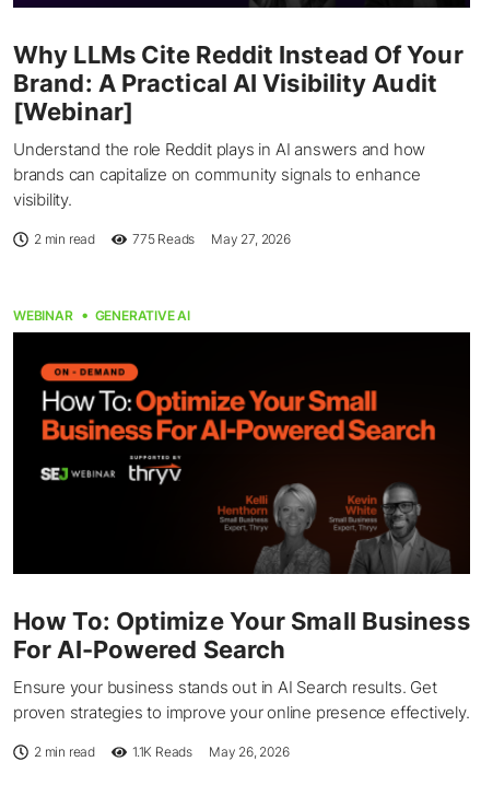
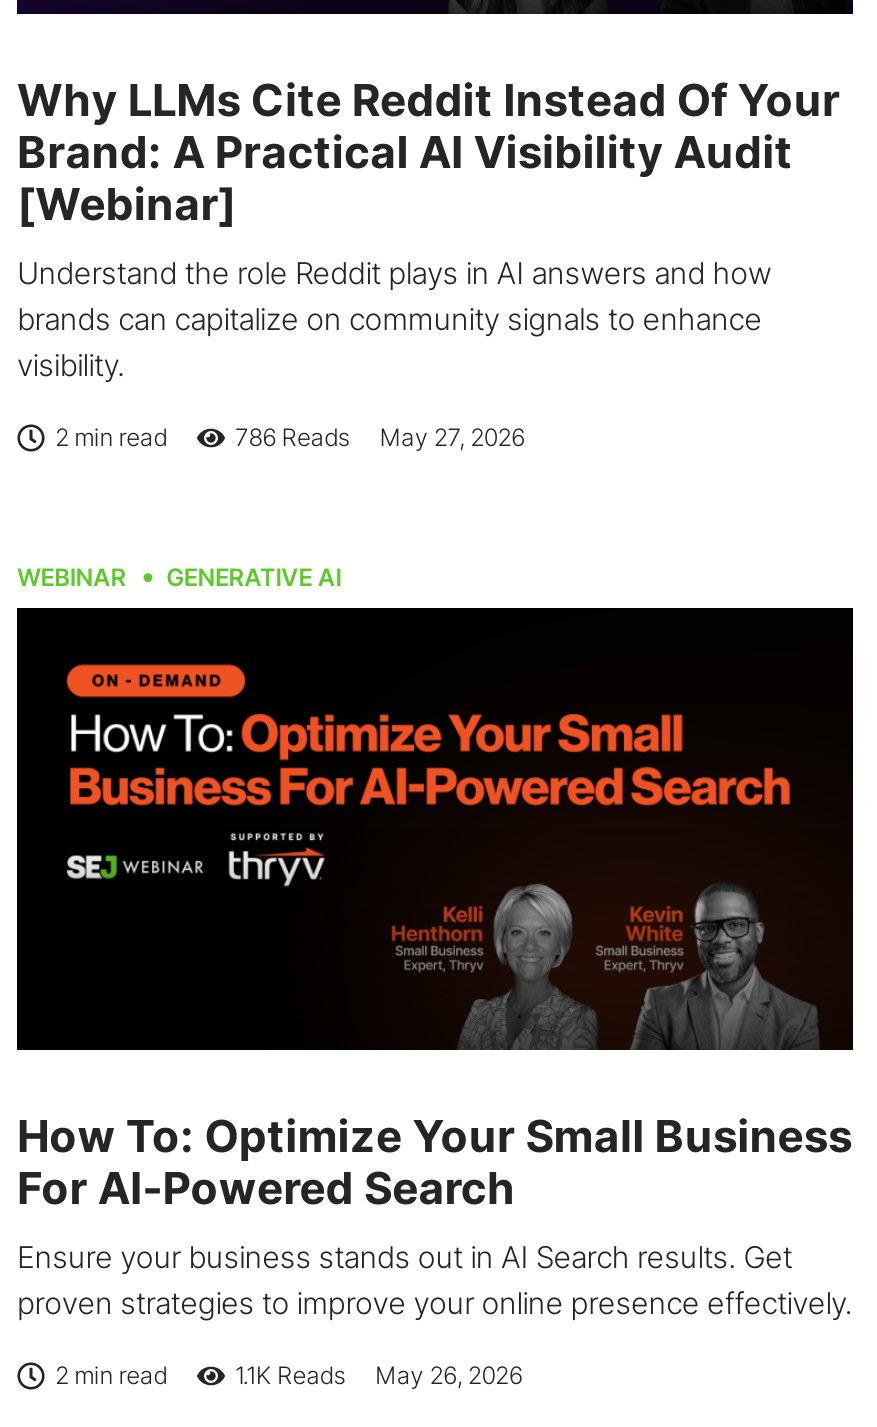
[132,230,291,247] 775 Reads May 27, 2026 -> [235,421,525,451] 786 Reads May 27, 2026

